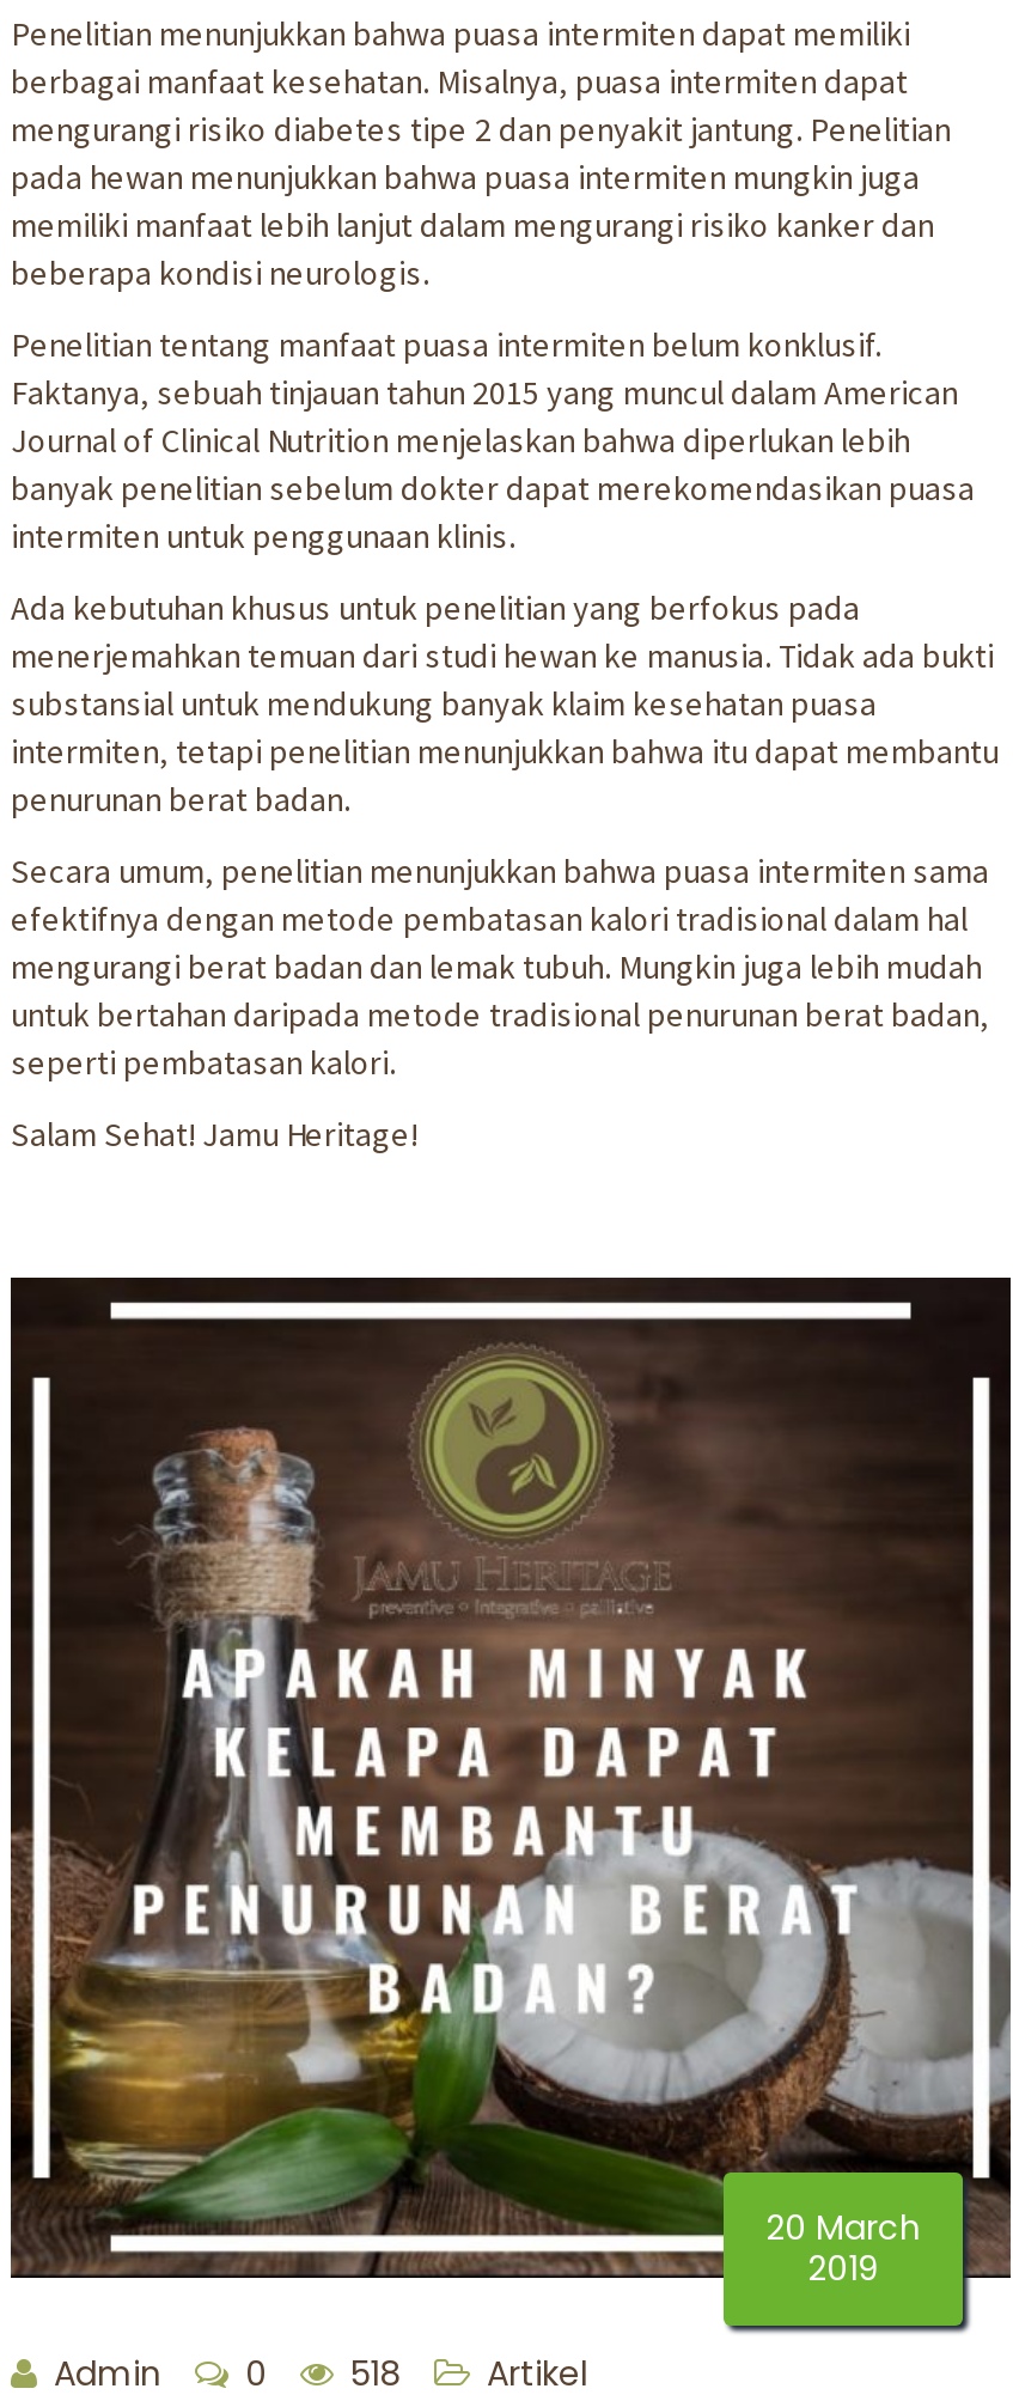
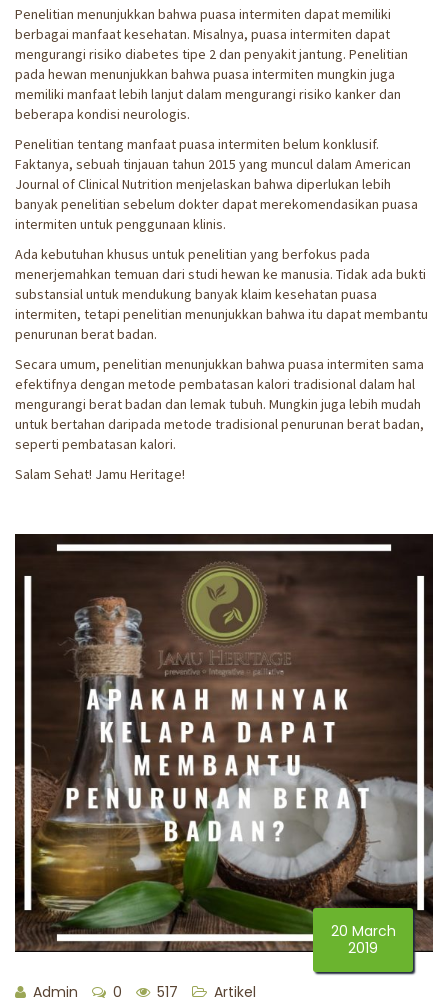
[44,2350,587,2397] Admin 0 518 Artikel -> [29,982,256,1002] Admin 0 517 Artikel

